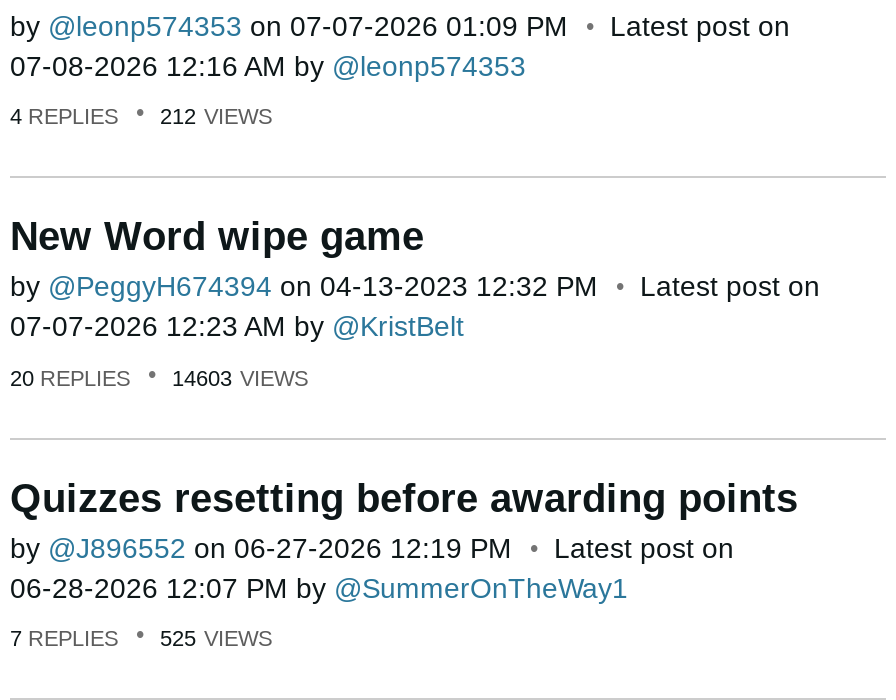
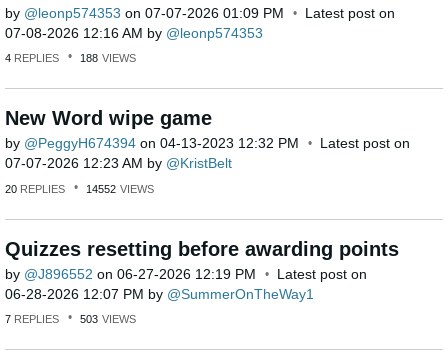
[10,104,272,128] 4 REPLIES 212 VIEWS -> [5,52,136,64] 4 REPLIES 188 VIEWS
[10,365,308,389] 20 REPLIES 14603 VIEWS -> [5,183,154,195] 20 REPLIES 14552 VIEWS
[10,626,272,650] 7 REPLIES 525 VIEWS -> [5,313,136,325] 7 REPLIES 503 VIEWS

